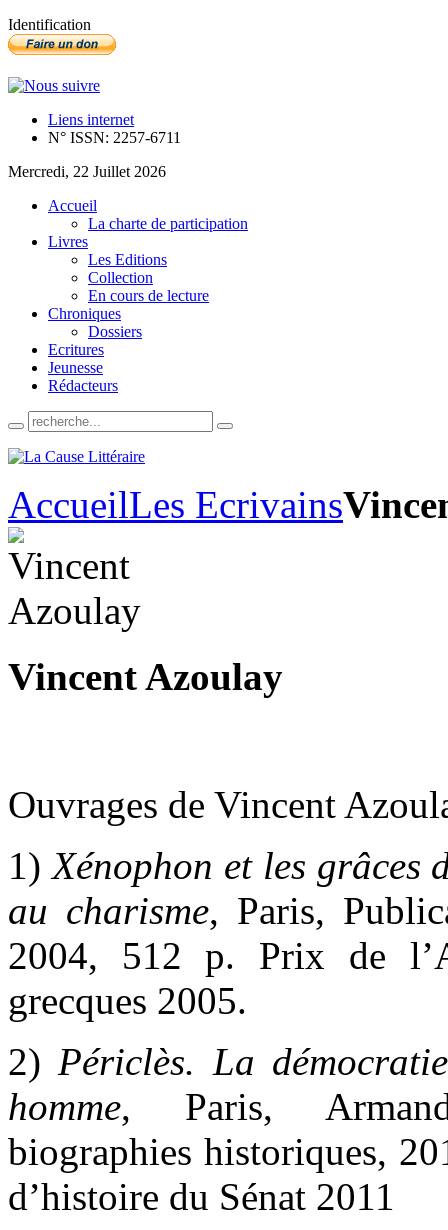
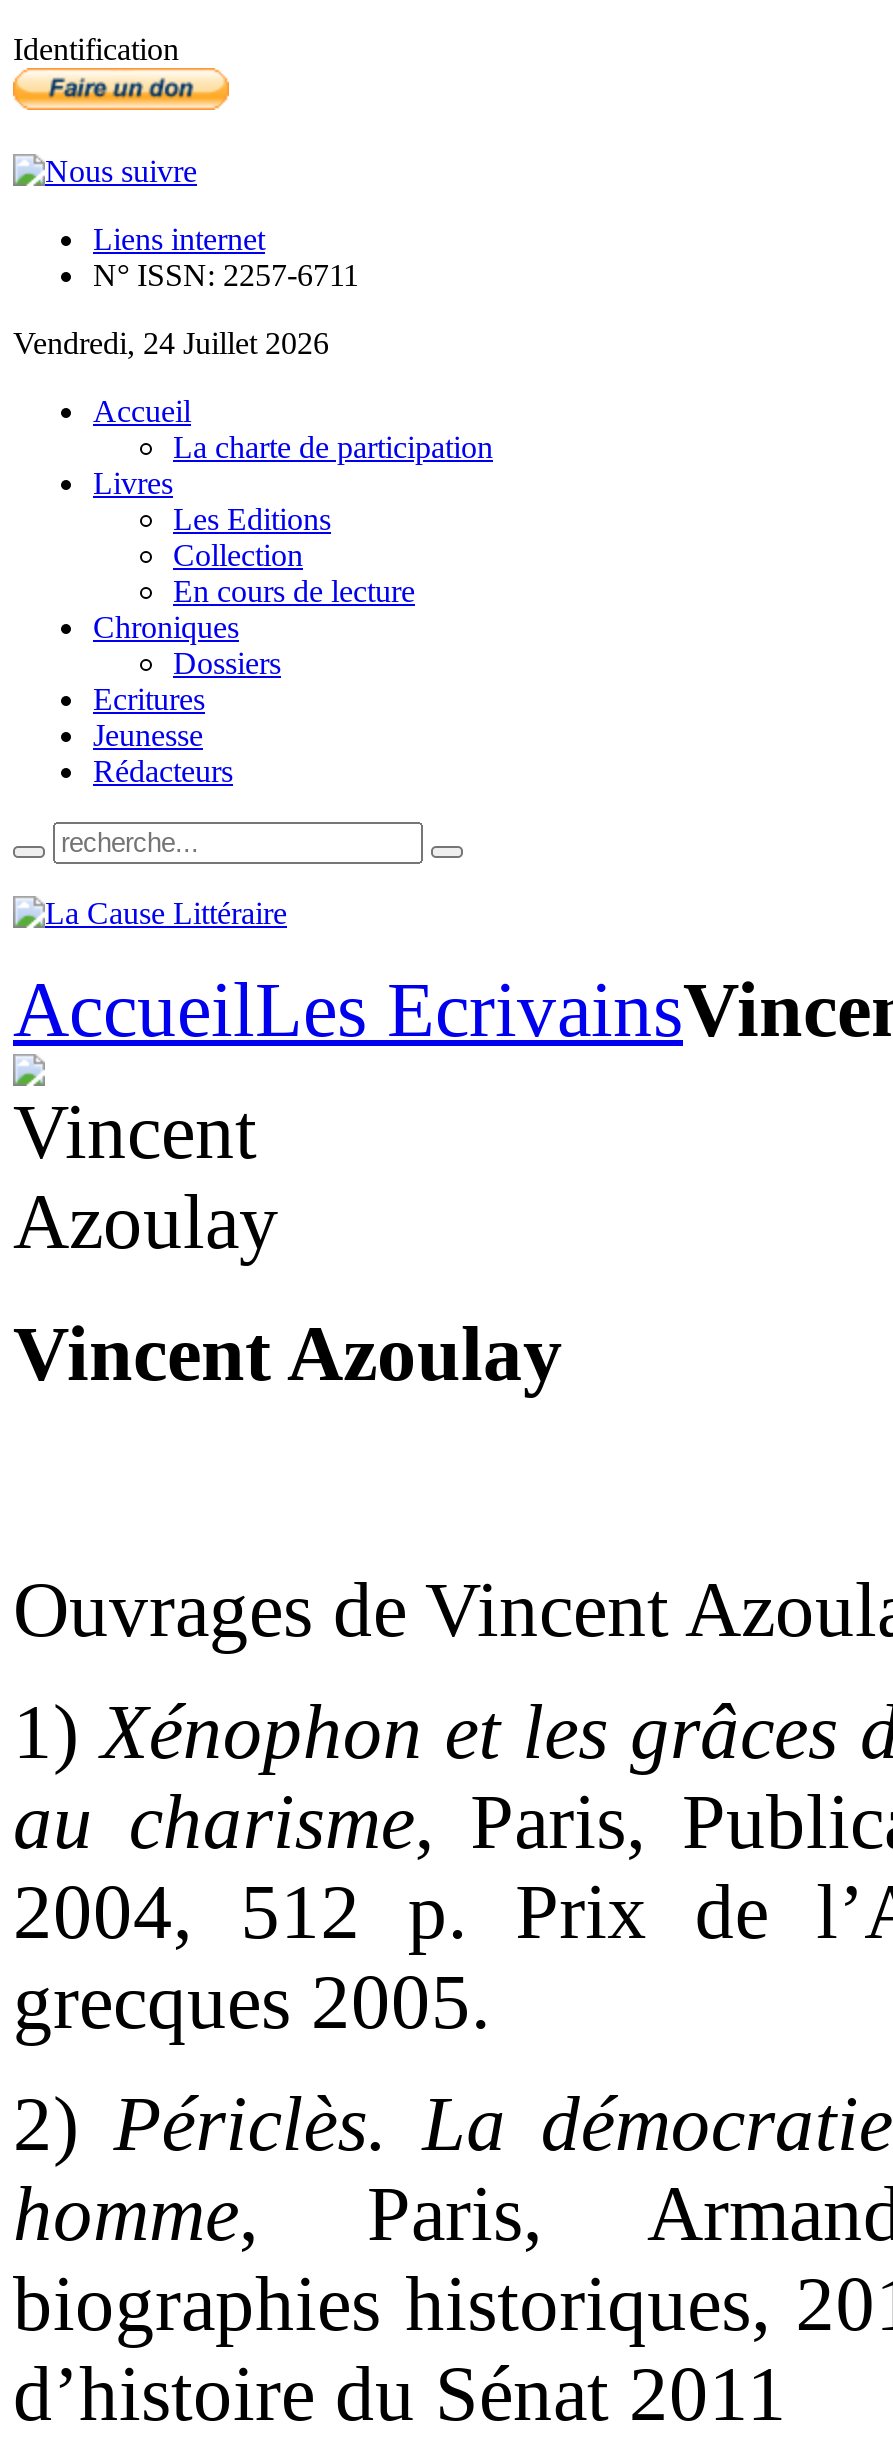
[8,163,166,180] Mercredi, 22 Juillet 2026 -> [13,326,329,360] Vendredi, 24 Juillet 2026

